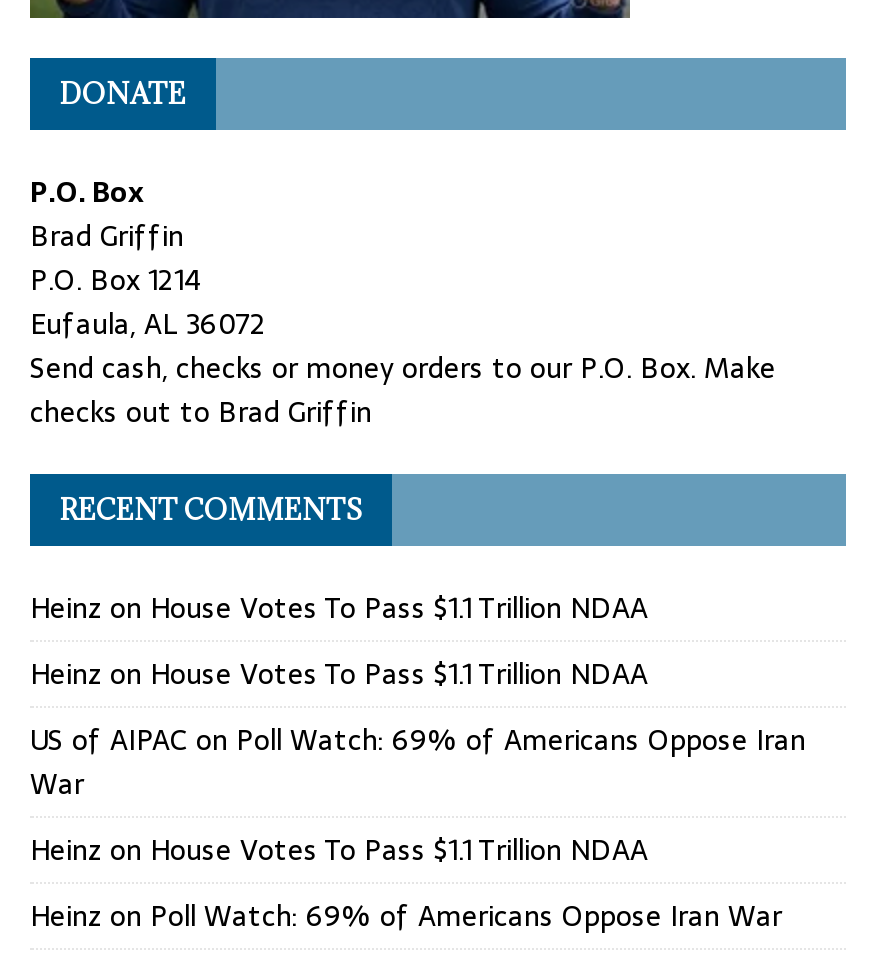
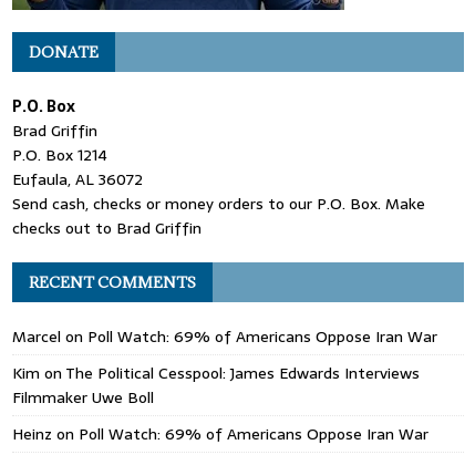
[30,586,806,872] Heinz on House Votes To Pass $1.1 Trillion NDAA | Heinz on House Votes To Pass $1.1 Trillion NDAA | US of AIPAC on Poll Watch: 69% of Americans Oppose Iran | War | Heinz on House Votes To Pass $1.1 Trillion NDAA -> [12,324,437,409] Marcel on Poll Watch: 69% of Americans Oppose Iran War | Kim on The Political Cesspool: James Edwards Interviews | Filmmaker Uwe Boll

